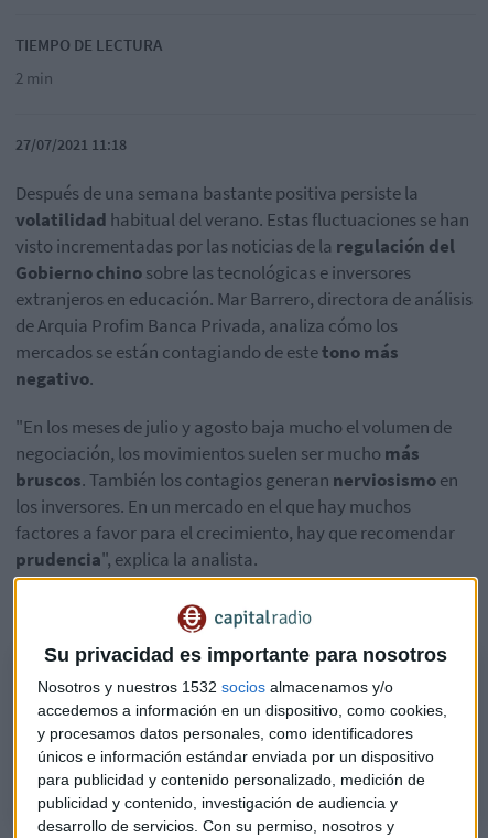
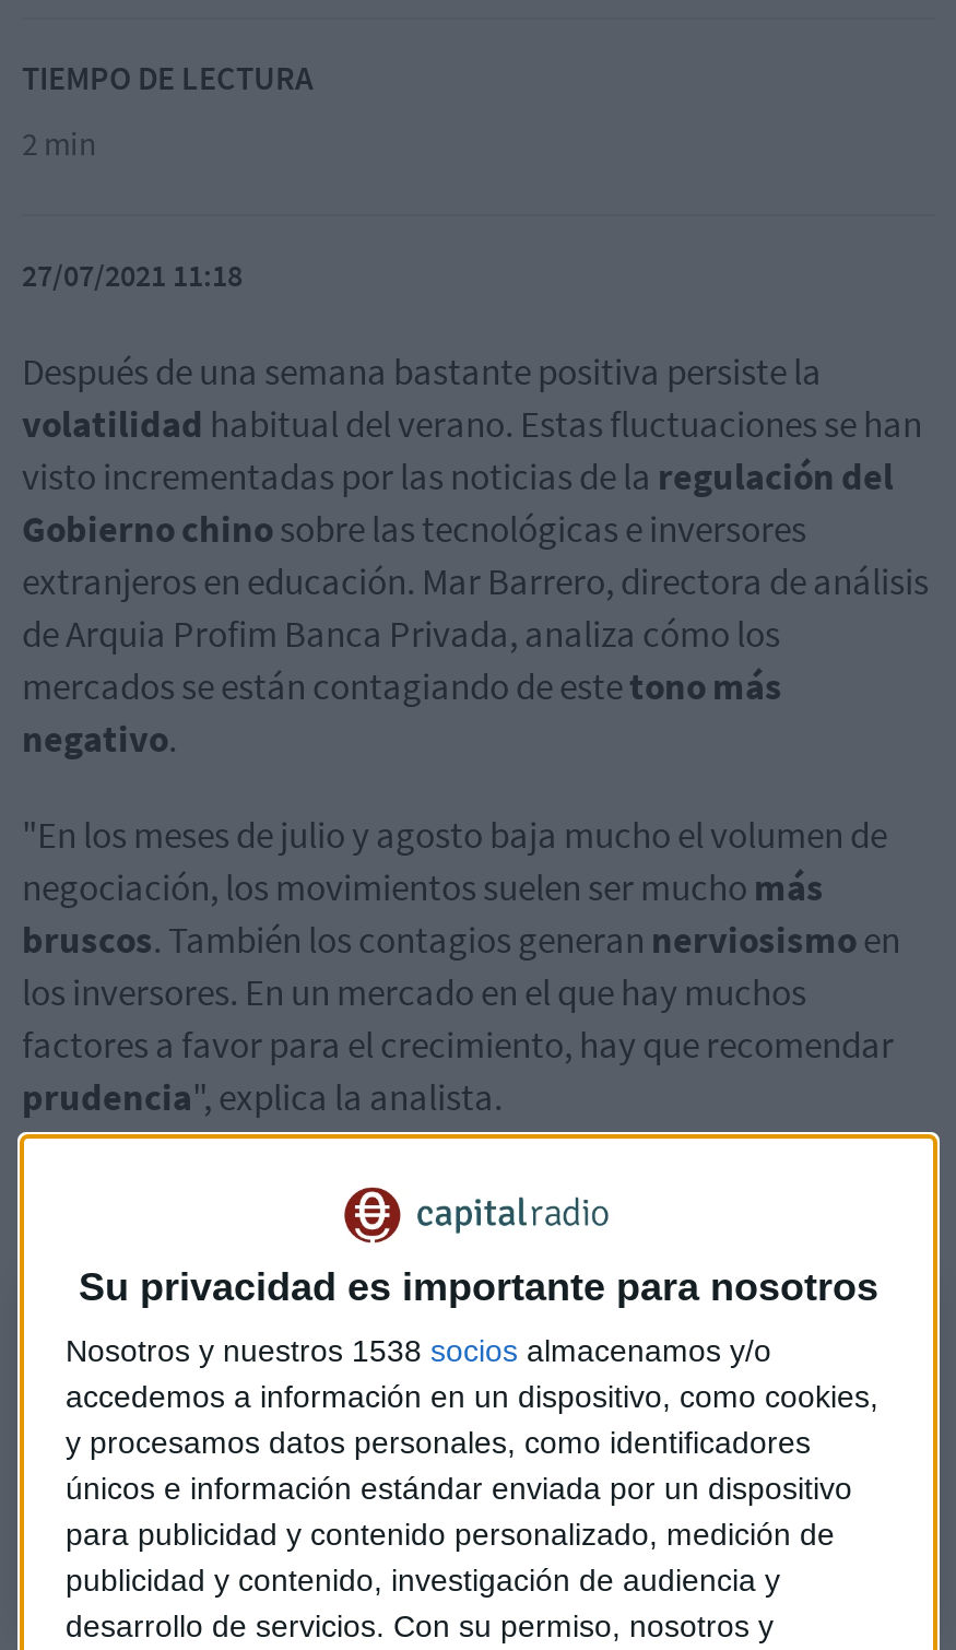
[37,678,393,696] Nosotros y nuestros 1532 socios almacenamos y/o -> [66,1334,771,1369] Nosotros y nuestros 1538 socios almacenamos y/o

